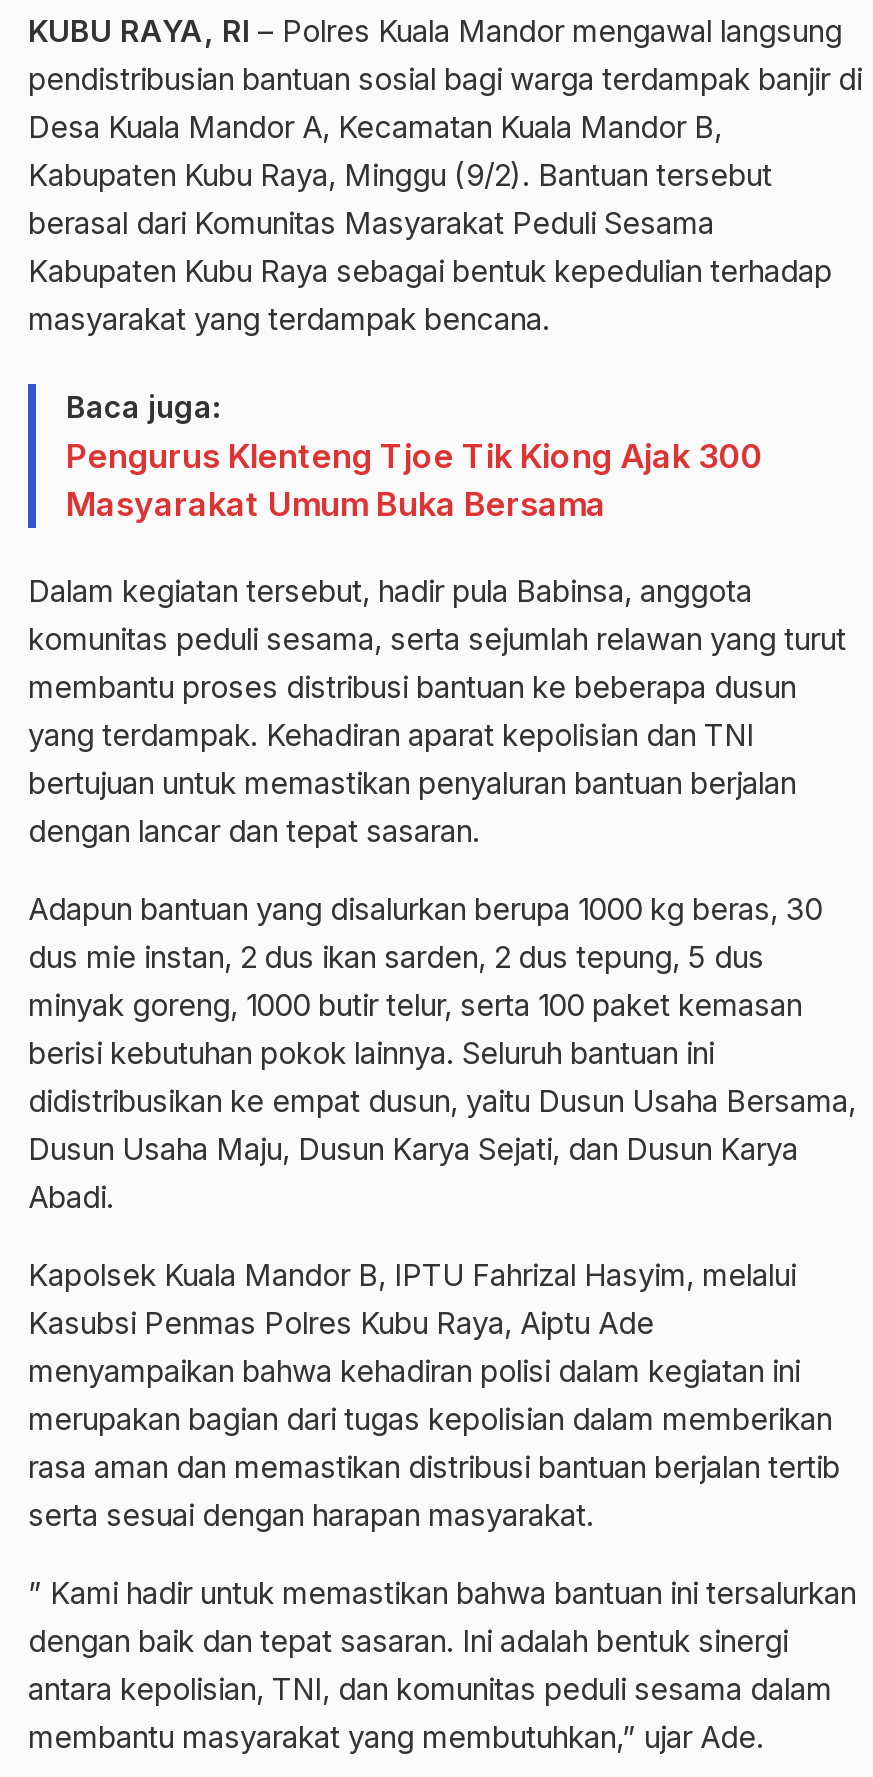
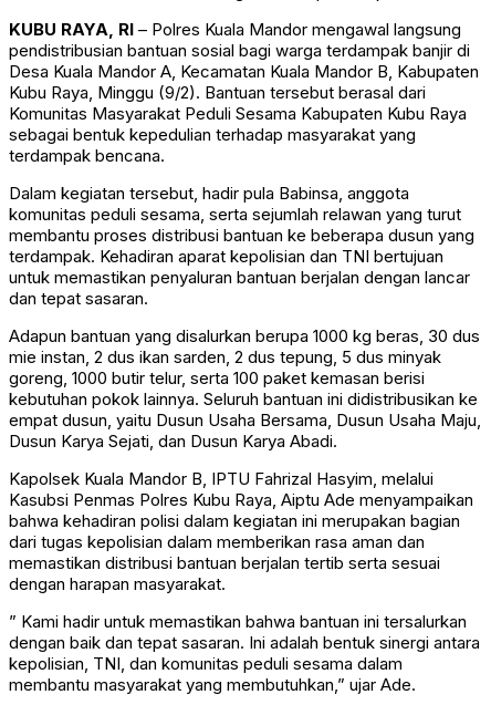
[28,108,832,524] Desa Kuala Mandor A, Kecamatan Kuala Mandor B, | Kabupaten Kubu Raya, Minggu (9/2). Bantuan tersebut | berasal dari Komunitas Masyarakat Peduli Sesama | Kabupaten Kubu Raya sebagai bentuk kepedulian terhadap | masyarakat yang terdampak bencana. | Baca juga: | Pengurus Klenteng Tjoe Tik Kiong Ajak 300 | Masyarakat Umum Buka Bersama -> [9,61,479,166] Desa Kuala Mandor A, Kecamatan Kuala Mandor B, Kabupaten | Kubu Raya, Minggu (9/2). Bantuan tersebut berasal dari | Komunitas Masyarakat Peduli Sesama Kabupaten Kubu Raya | sebagai bentuk kepedulian terhadap masyarakat yang | terdampak bencana.

